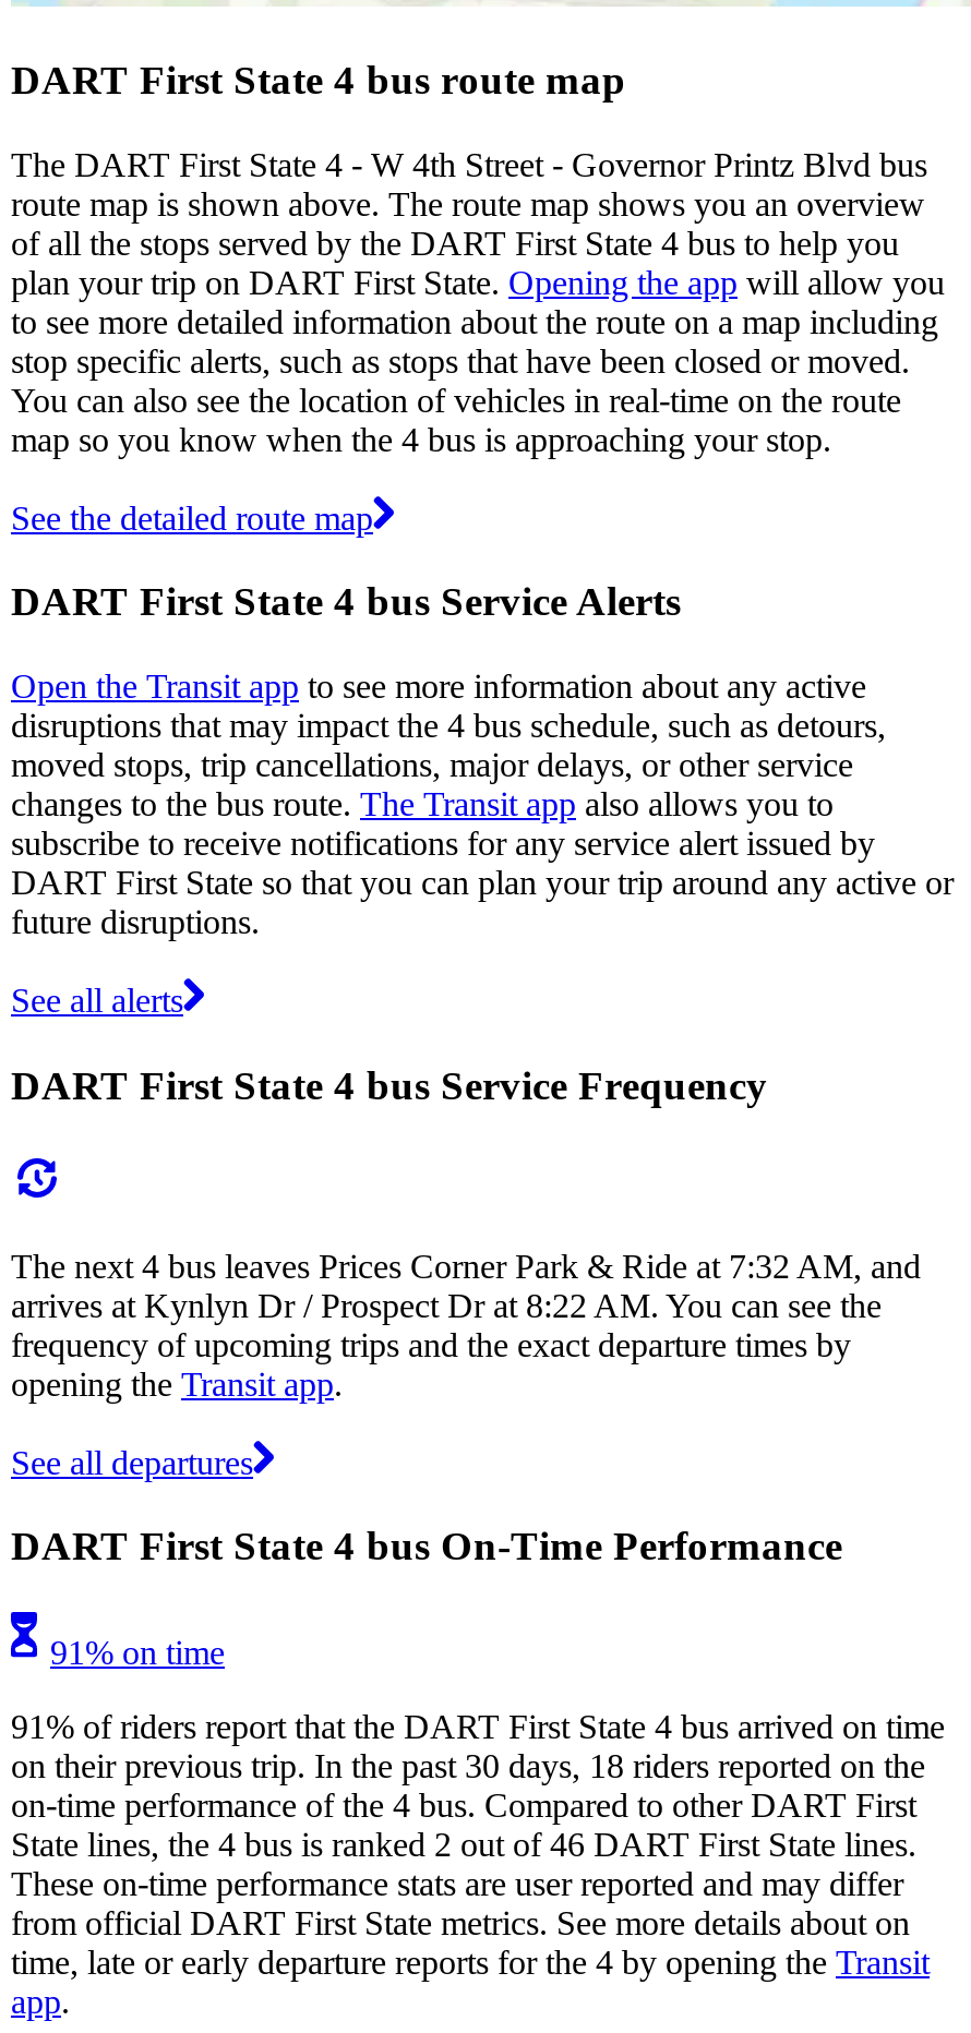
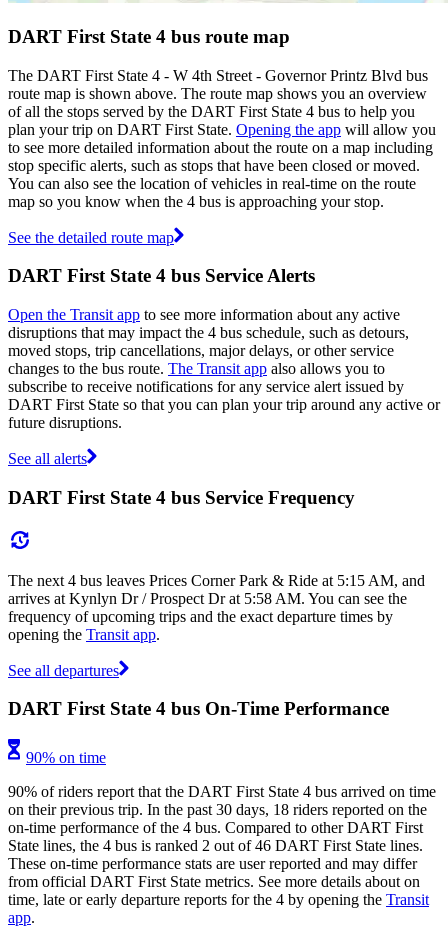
[11,1247,921,1284] The next 4 bus leaves Prices Corner Park & Ride at 7:32 AM, and -> [8,571,425,588] The next 4 bus leaves Prices Corner Park & Ride at 5:15 AM, and
[11,1286,882,1323] arrives at Kynlyn Dr / Prospect Dr at 8:22 AM. You can see the -> [8,589,407,606] arrives at Kynlyn Dr / Prospect Dr at 5:58 AM. You can see the
[50,1634,225,1671] 91% on time -> [26,749,106,766] 90% on time
[11,1708,945,1745] 91% of riders report that the DART First State 4 bus arrived on time -> [8,783,436,800] 90% of riders report that the DART First State 4 bus arrived on time

